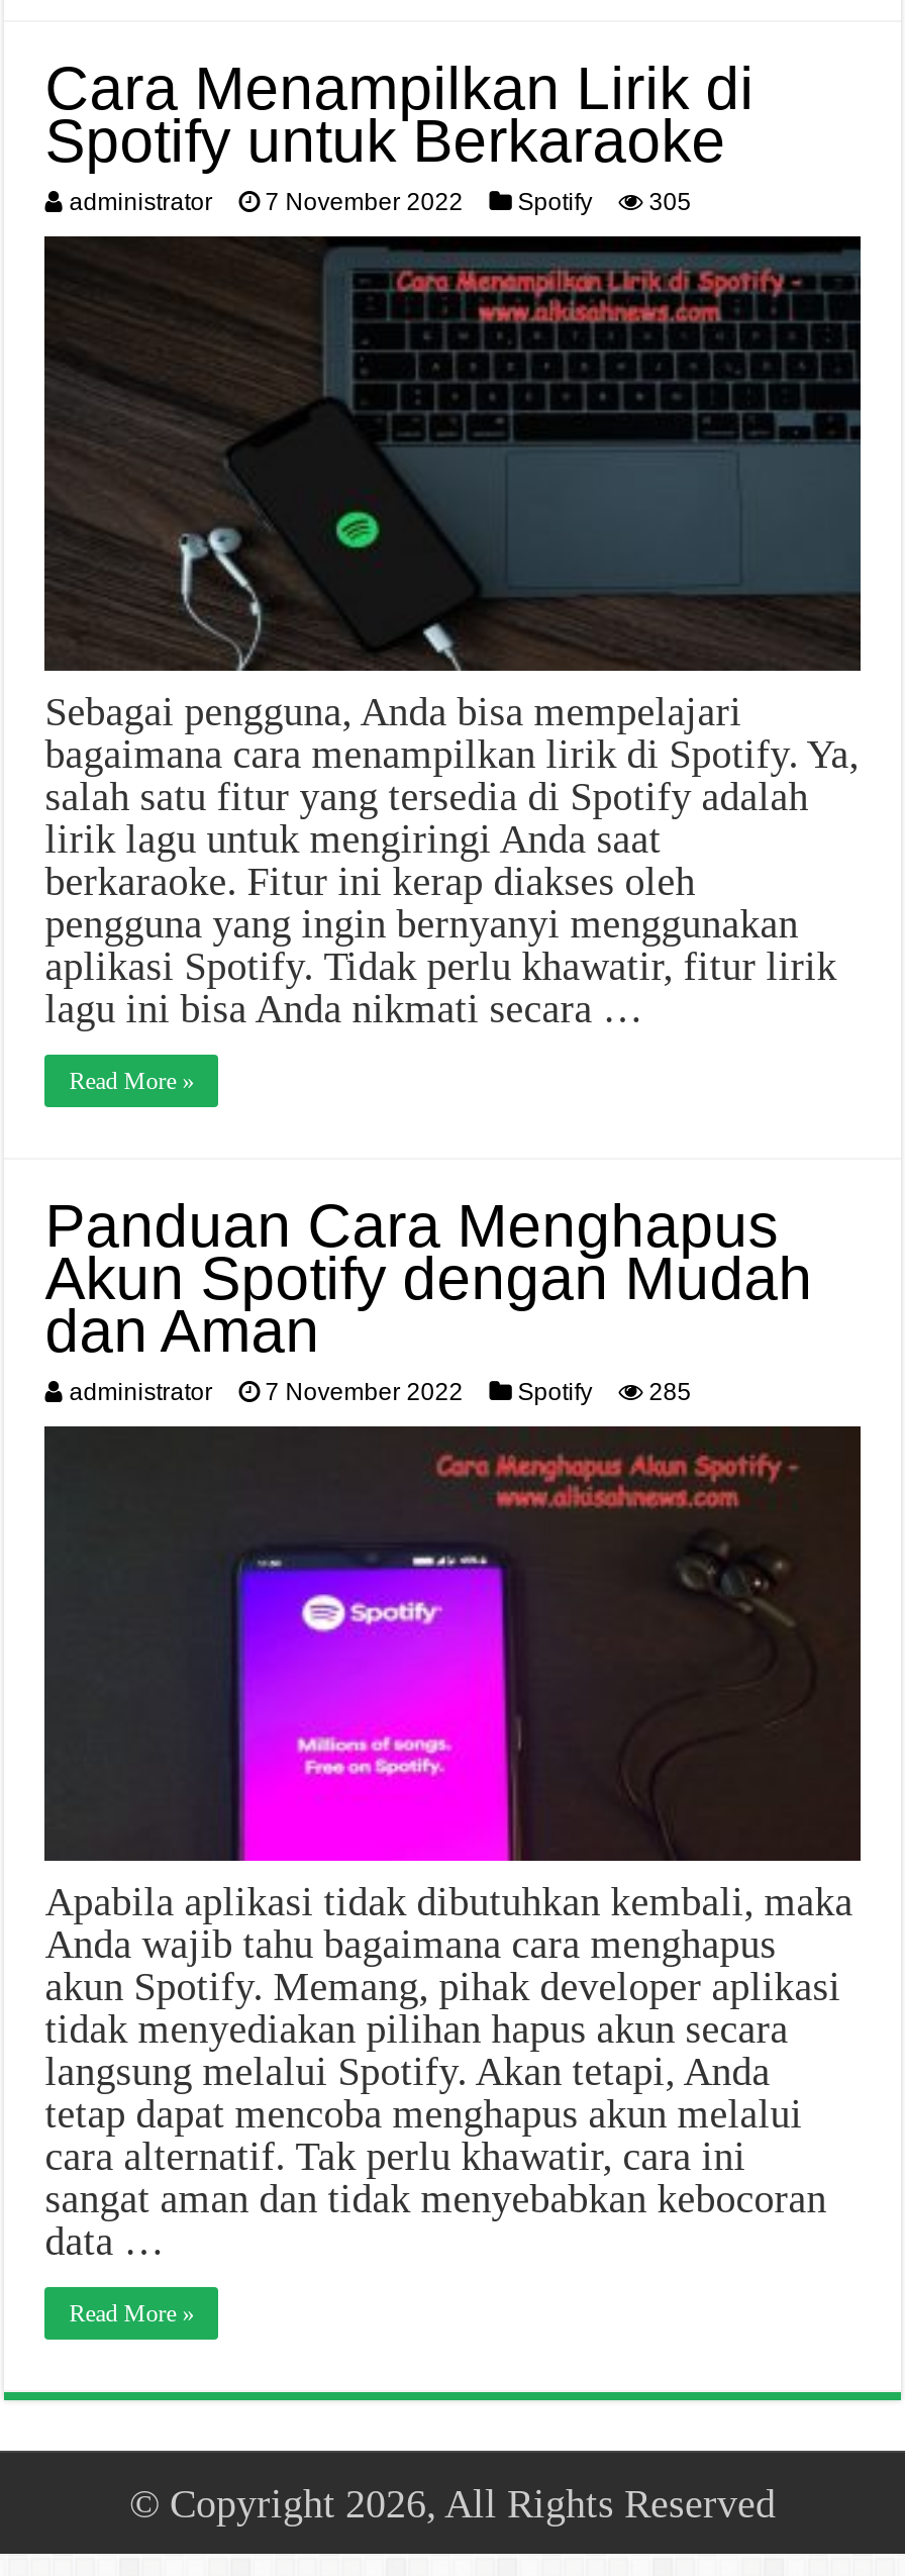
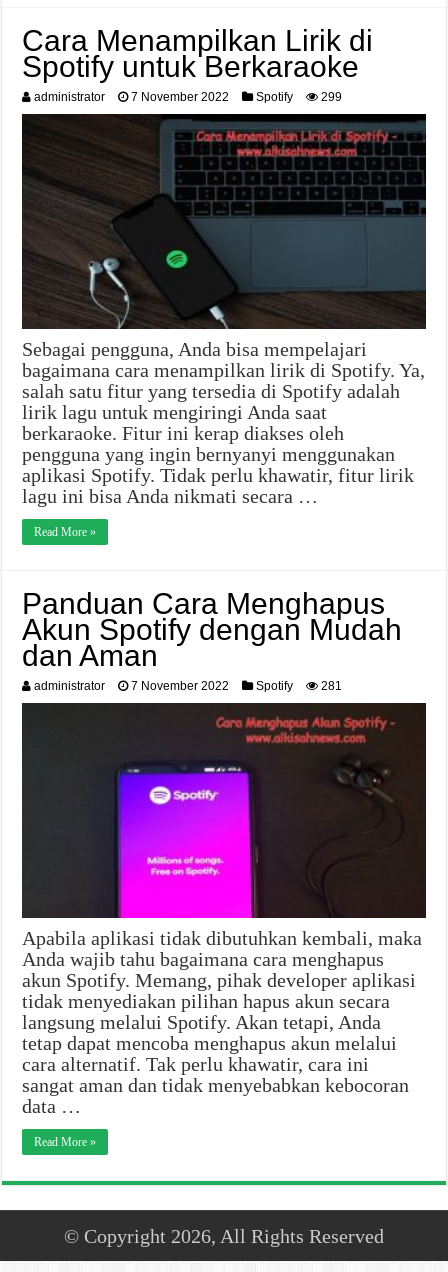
[69,188,691,216] administrator 7 November 2022 Spotify 305 -> [34,90,342,104] administrator 7 November 2022 Spotify 299
[69,1378,691,1406] administrator 7 November 2022 Spotify 285 -> [34,679,342,693] administrator 7 November 2022 Spotify 281

